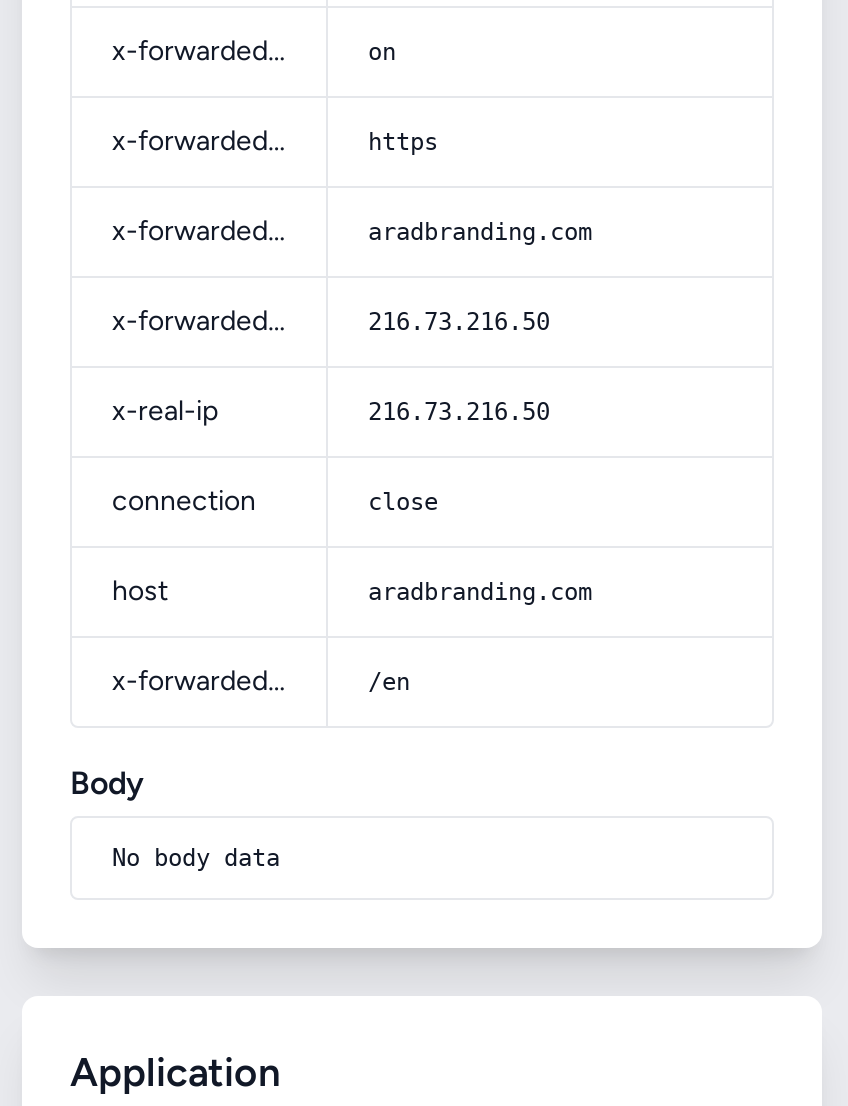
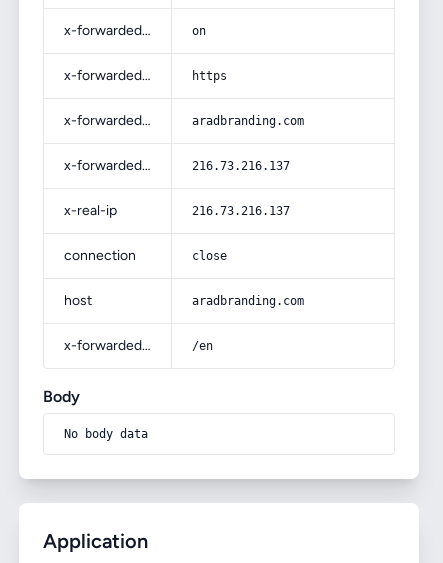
[368,308,550,336] 216.73.216.50 -> [192,159,290,173] 216.73.216.137
[368,398,550,426] 216.73.216.50 -> [192,204,290,218] 216.73.216.137

